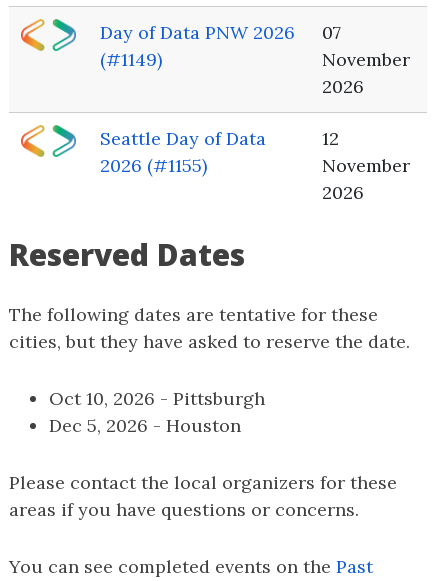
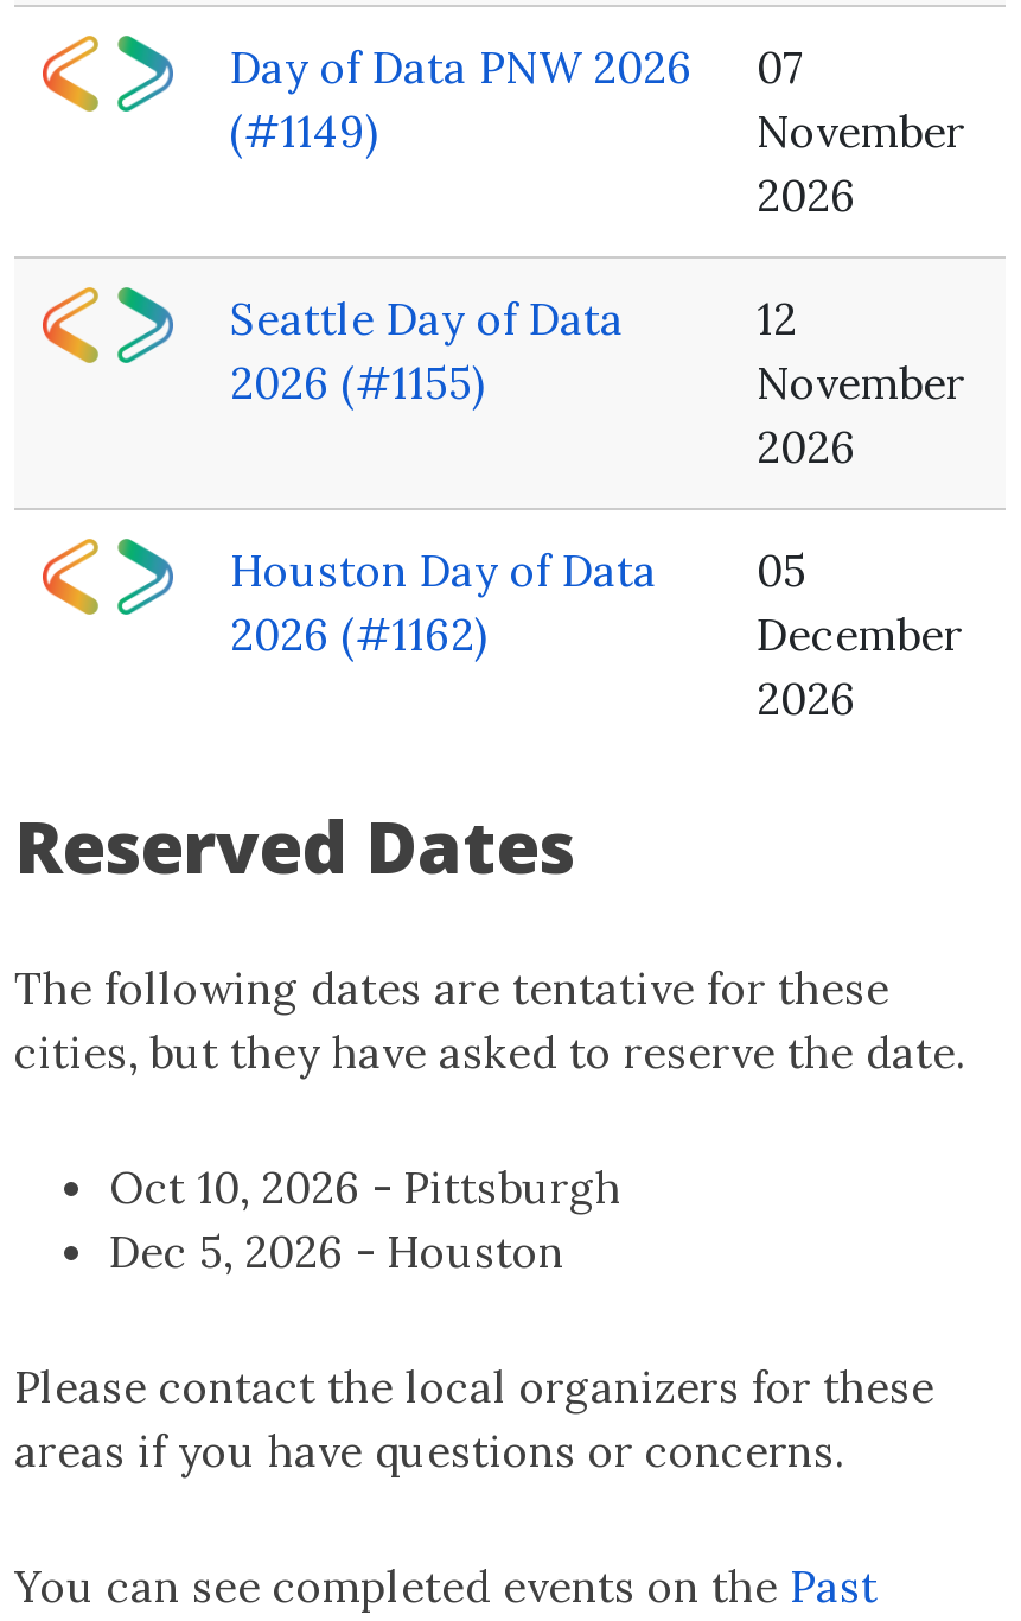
none -> [230,543,657,662] Houston Day of Data | 2026 (#1162)
none -> [757,543,963,726] 05 | December | 2026

